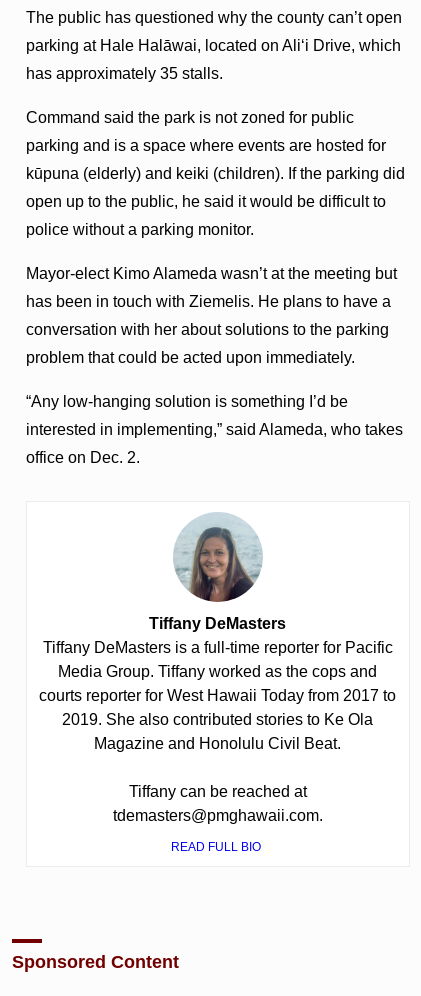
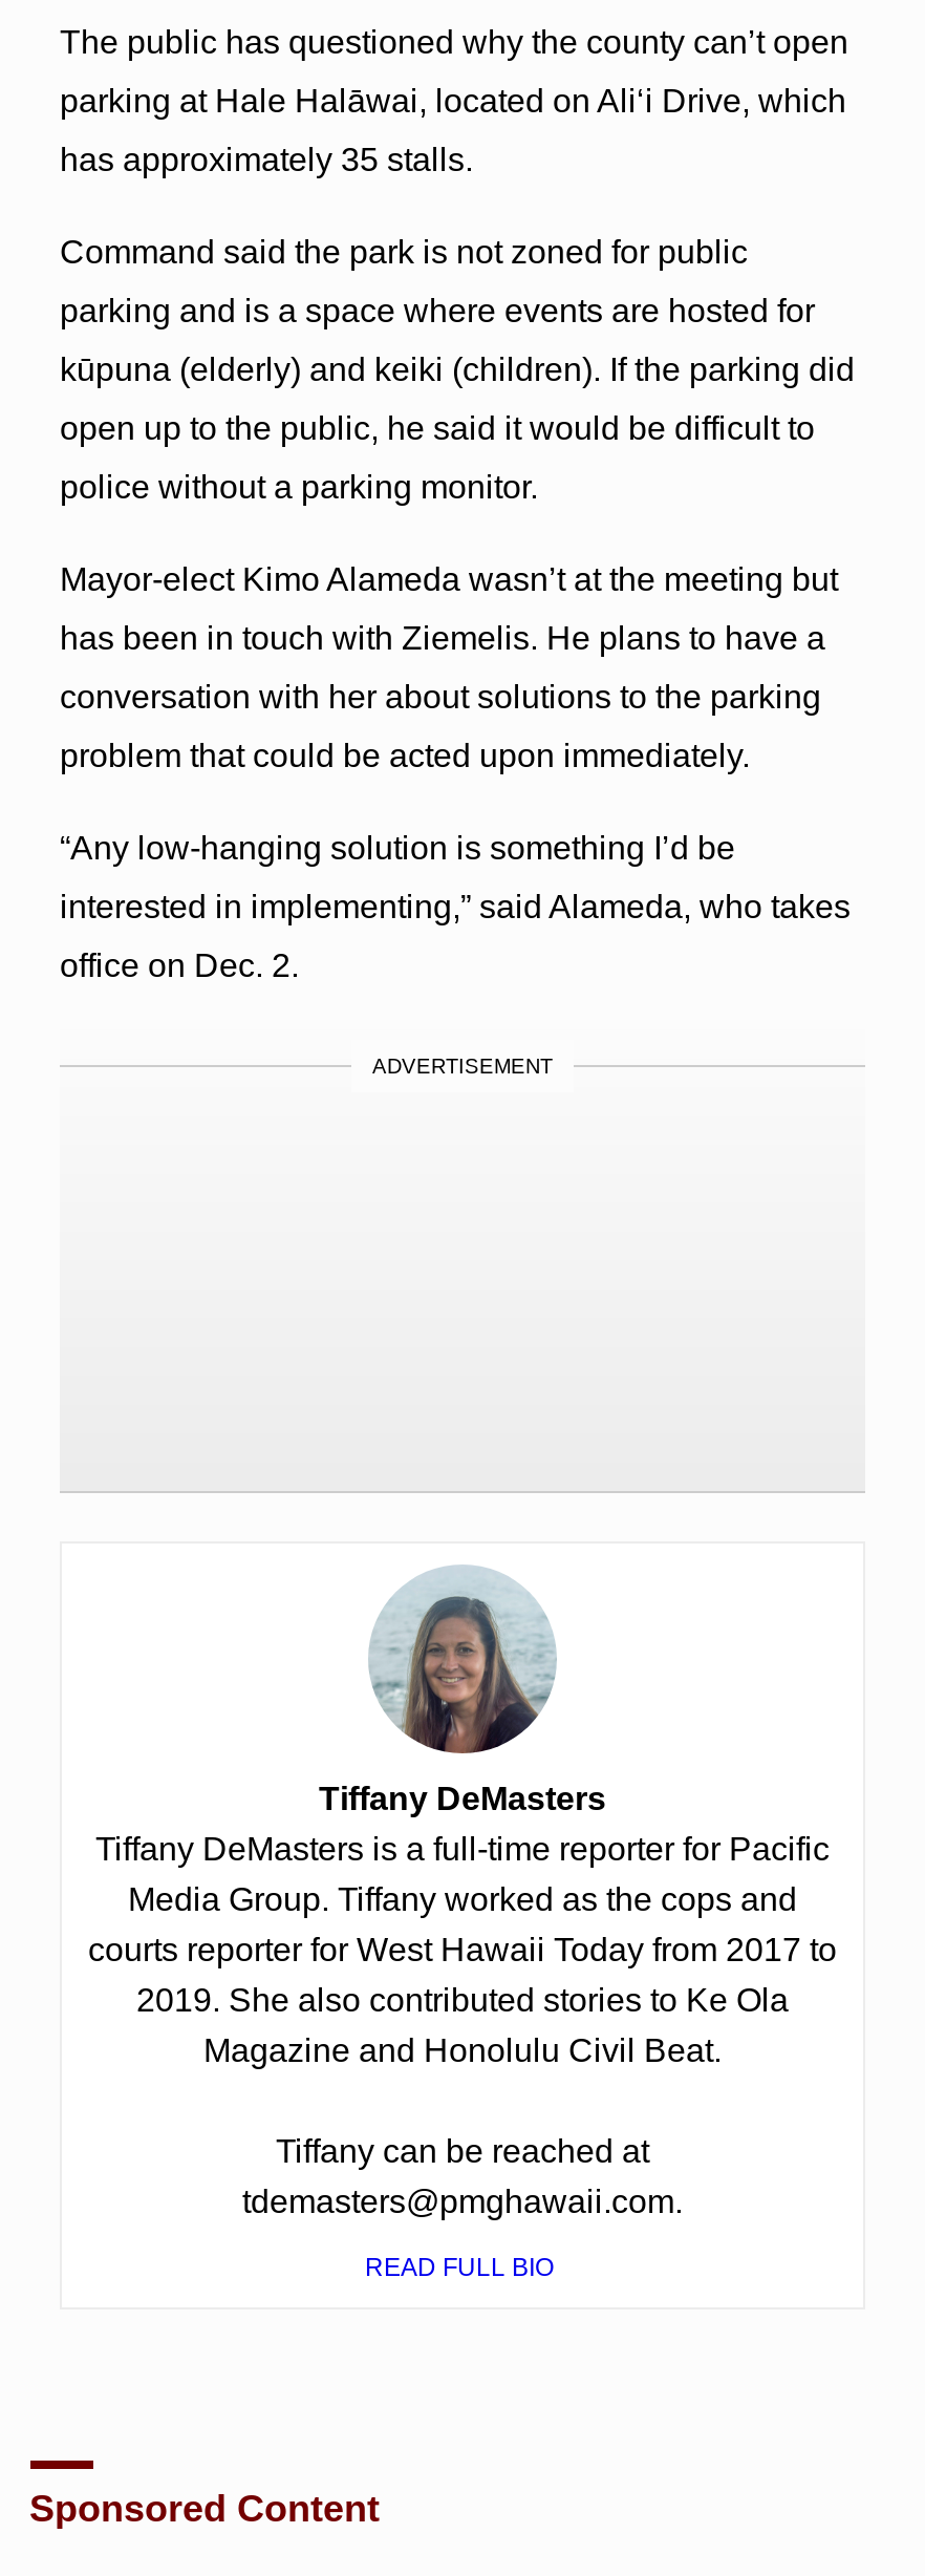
none -> [372,1055,553,1078] ADVERTISEMENT

